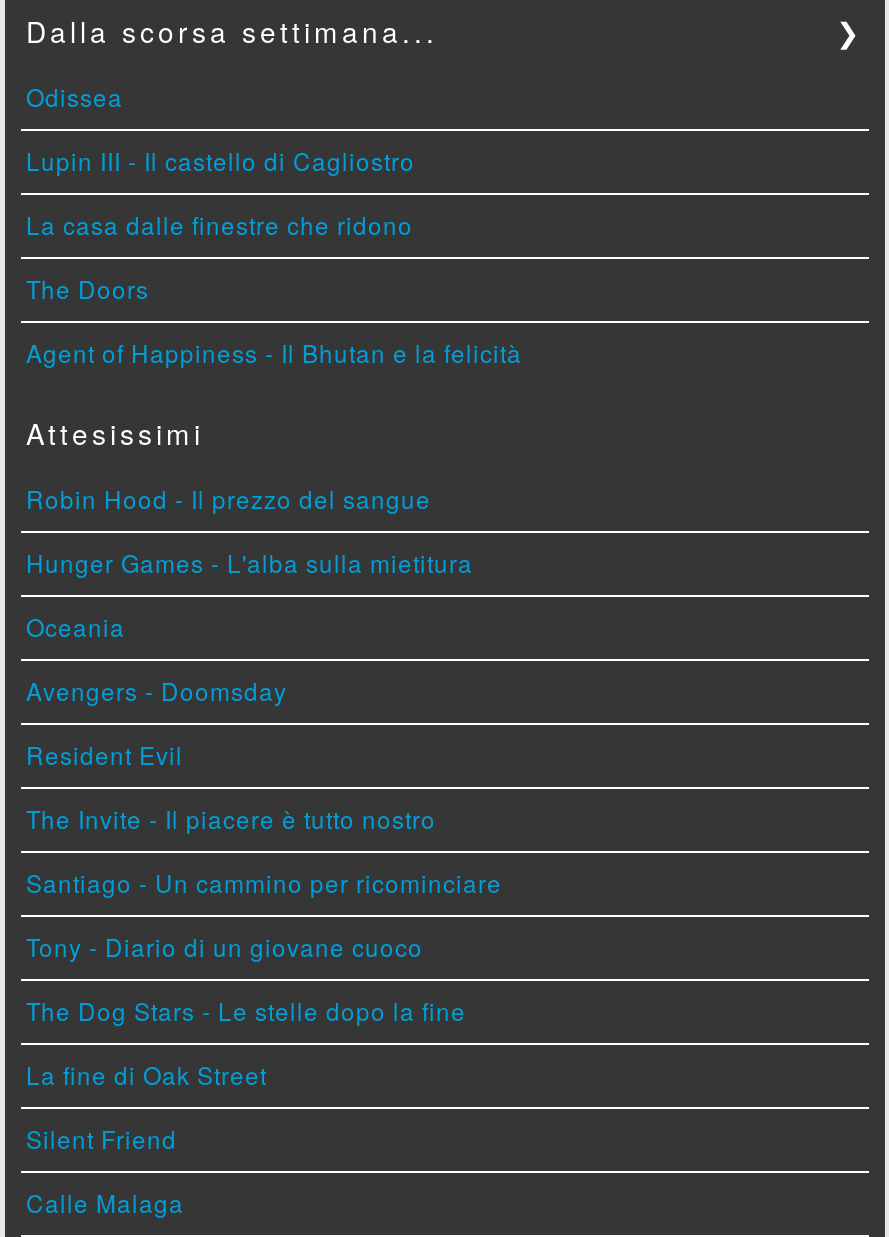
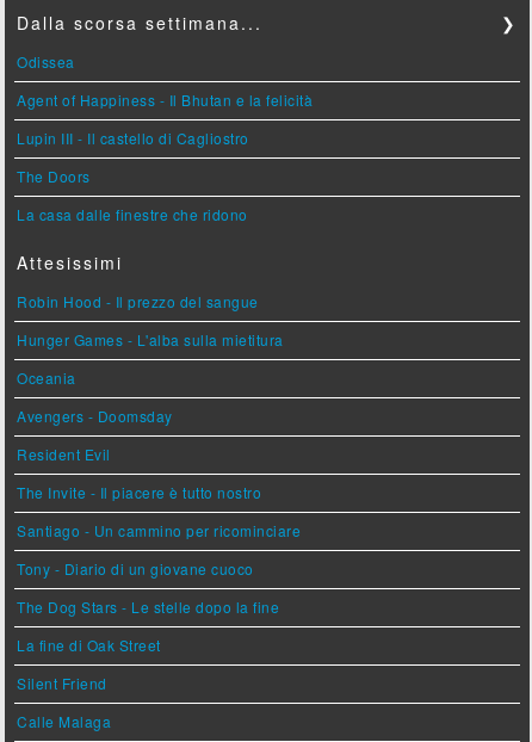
moved [26,144,415,306] -> [17,128,249,225]: Lupin III - Il castello di Cagliostro | The Doors | La casa dalle finestre che ridono
moved [26,336,522,370] -> [17,90,313,110]: Agent of Happiness - Il Bhutan e la felicità

